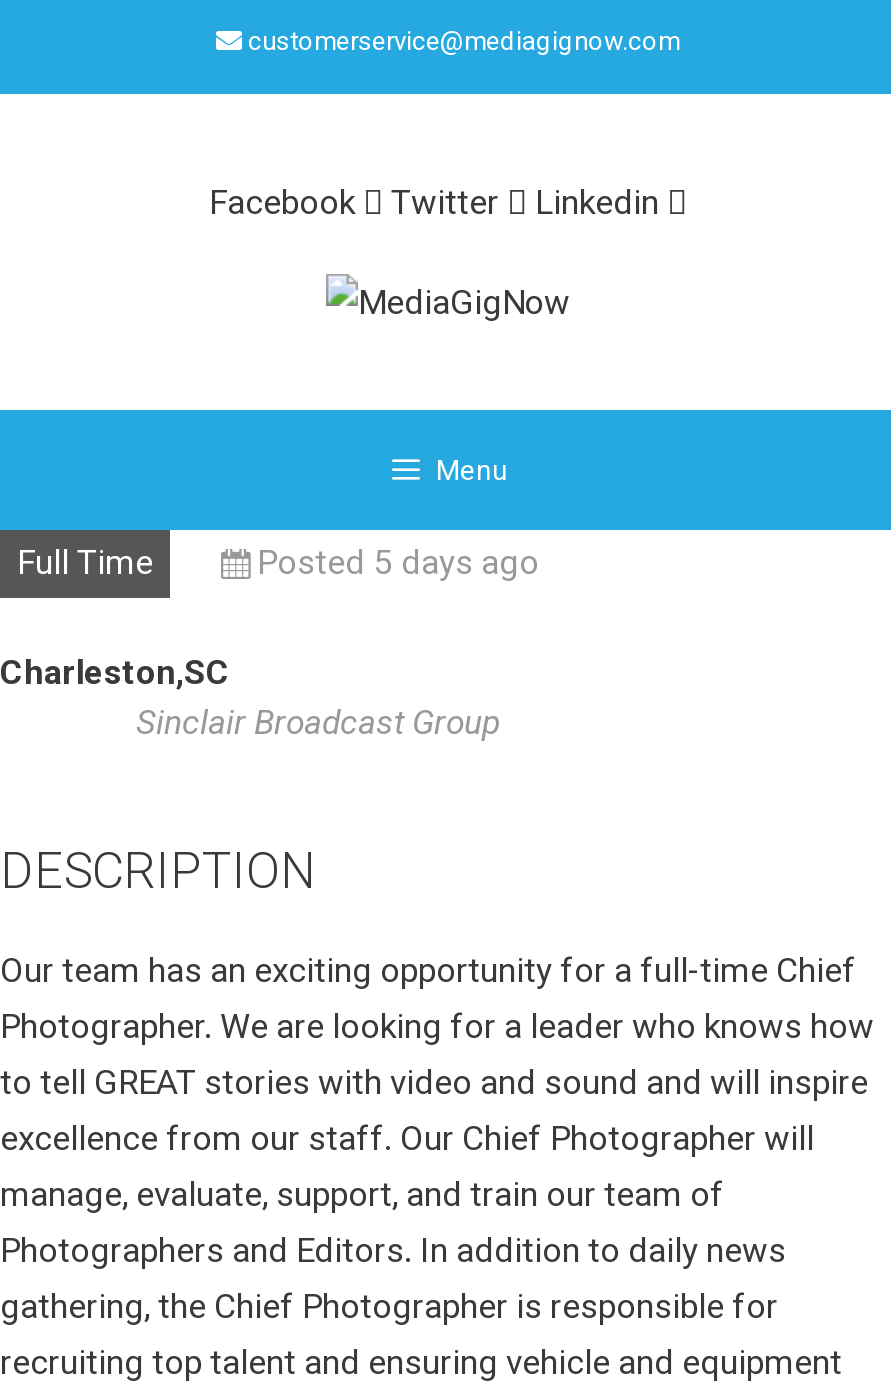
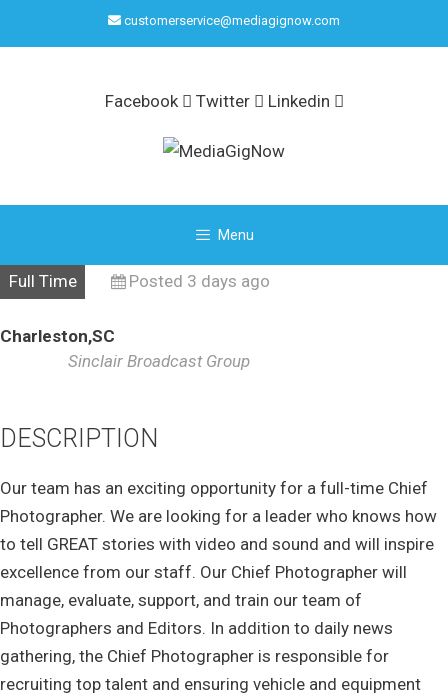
[257,542,539,582] Posted 5 days ago -> [128,271,269,291] Posted 3 days ago

